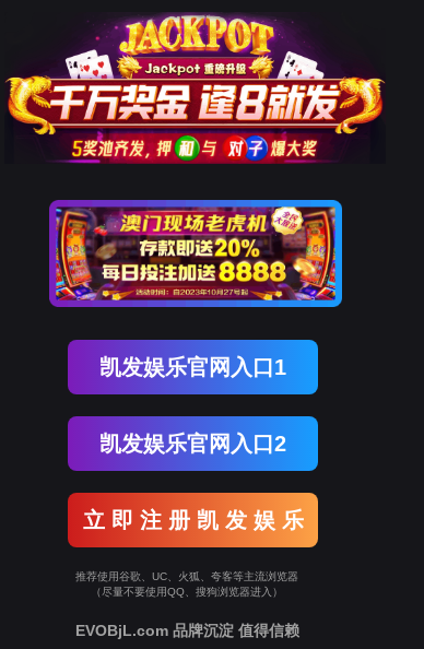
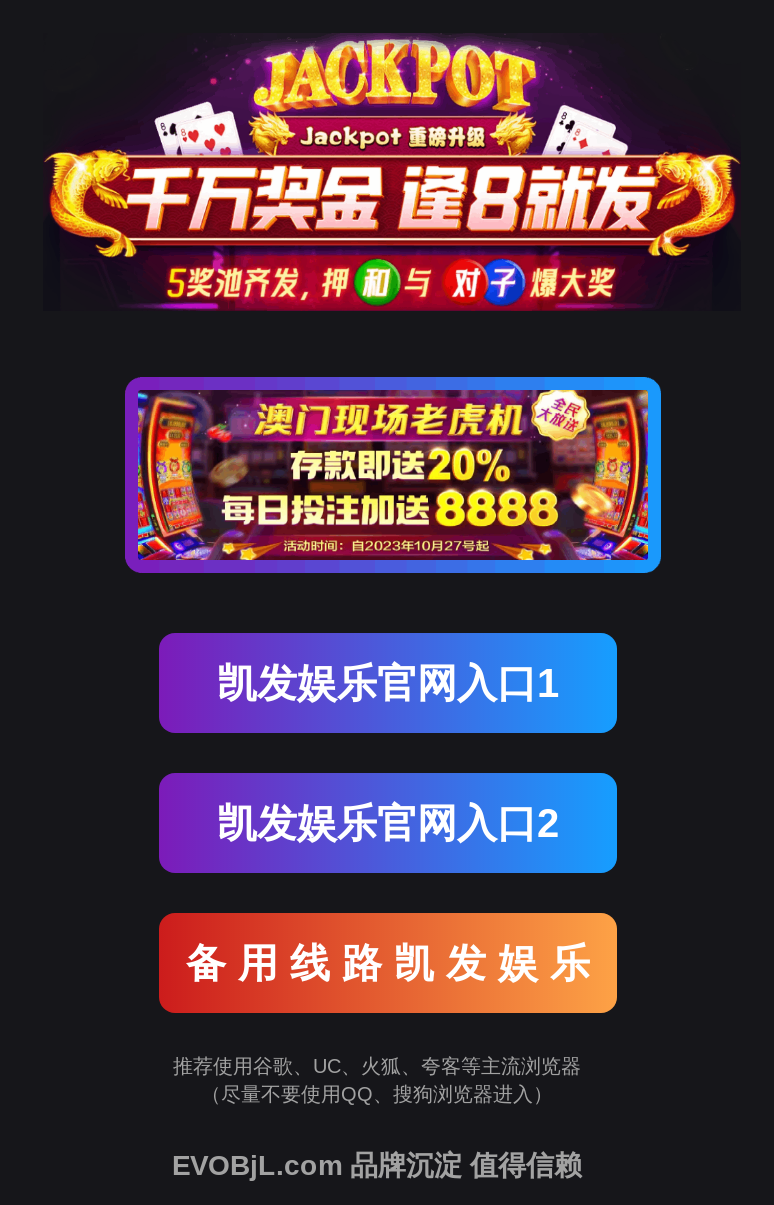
[83,508,303,532] 立 即 注 册 凯 发 娱 乐 -> [186,941,590,985] 备 用 线 路 凯 发 娱 乐

